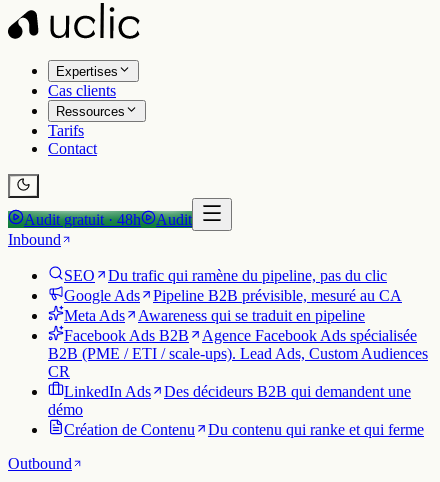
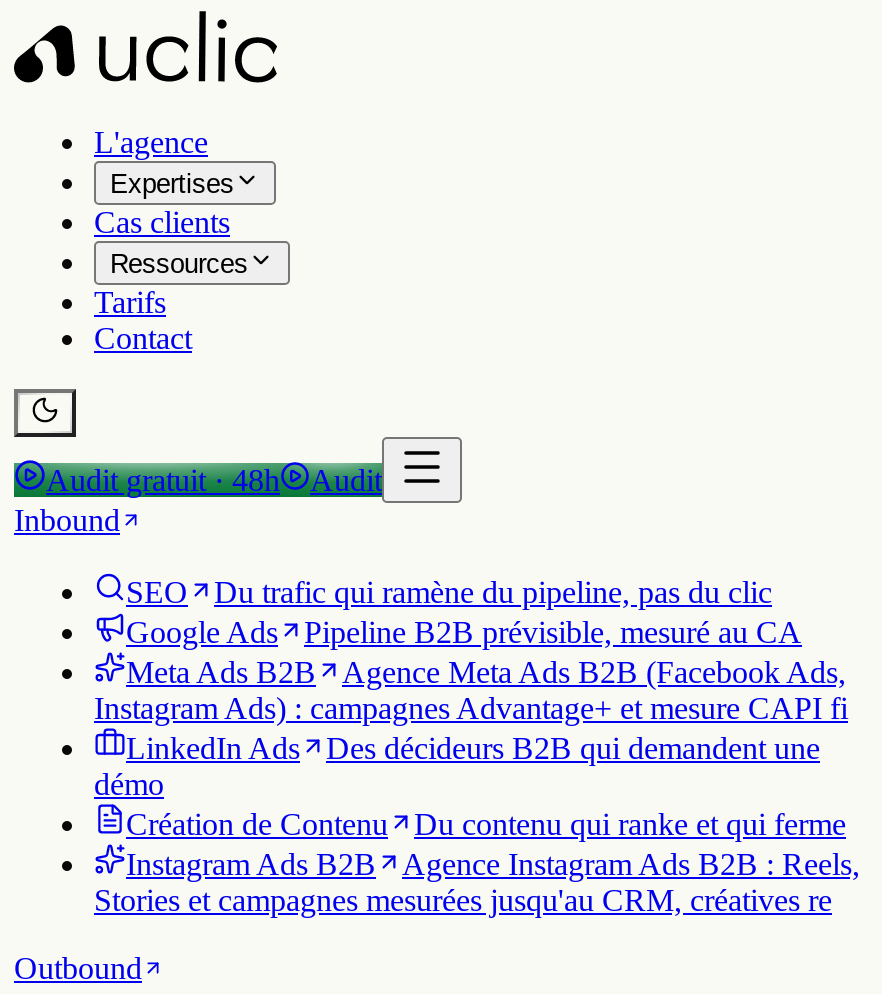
none -> [94,125,208,159] L'agence
[48,307,428,380] Meta Ads | Awareness qui se traduit en pipeline | Facebook Ads B2B | Agence Facebook Ads spécialisée | B2B (PME / ETI / scale-ups). Lead Ads, Custom Audiences | CR -> [94,655,848,725] Meta Ads B2B | Agence Meta Ads B2B (Facebook Ads, | Instagram Ads) : campagnes Advantage+ et mesure CAPI fi
moved [48,383,424,438] -> [94,731,846,841]: LinkedIn Ads | Des décideurs B2B qui demandent une | démo | Création de Contenu | Du contenu qui ranke et qui ferme
none -> [94,847,860,917] Instagram Ads B2B | Agence Instagram Ads B2B : Reels, | Stories et campagnes mesurées jusqu'au CRM, créatives re

